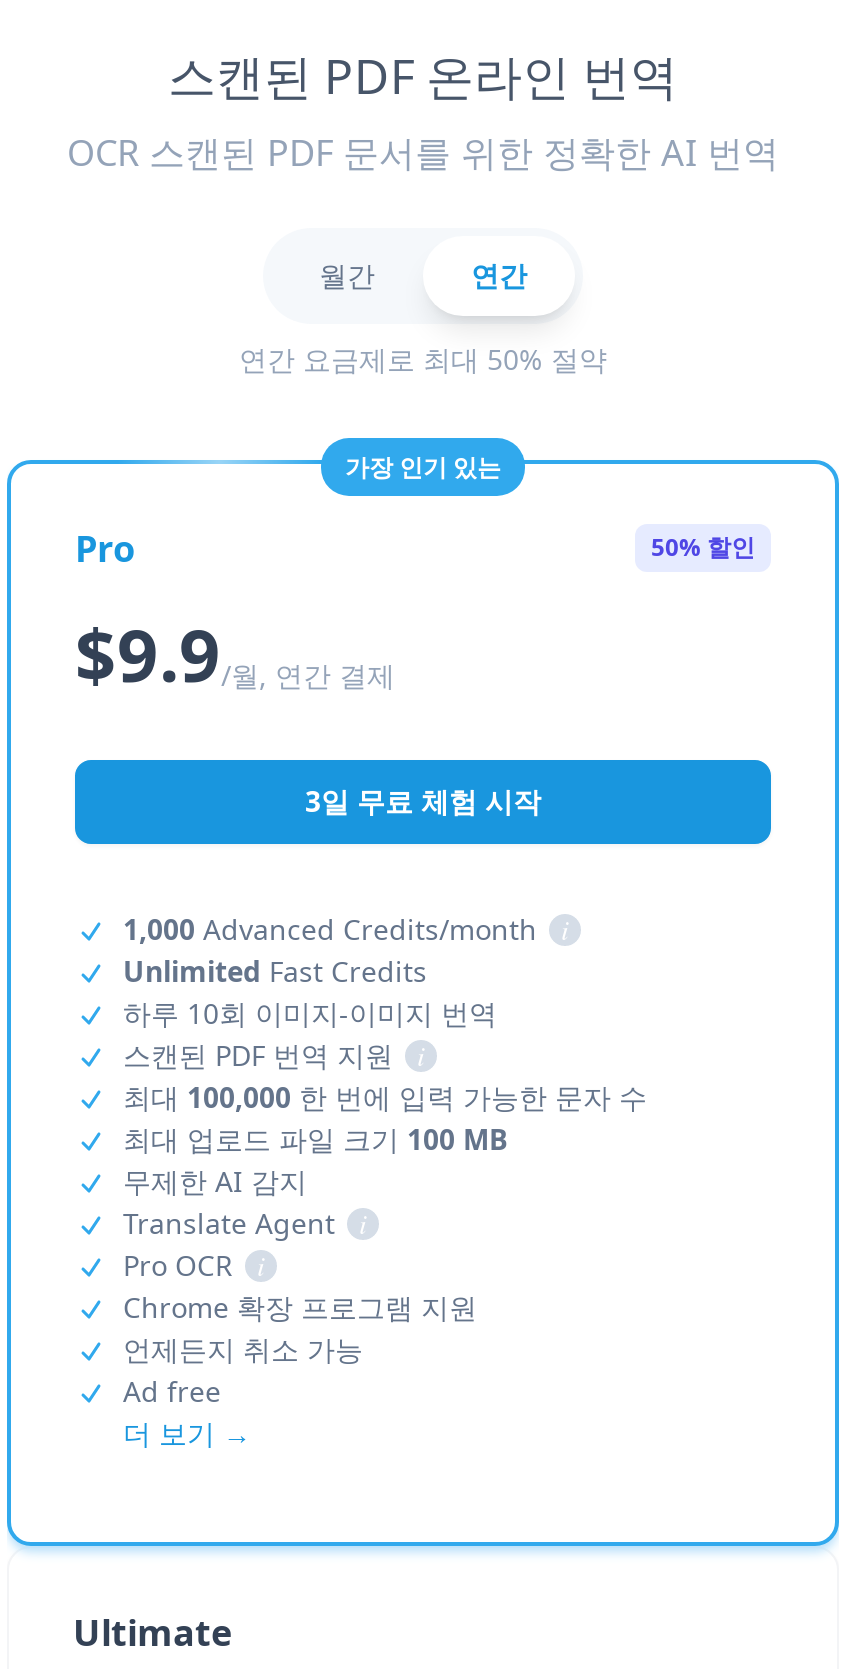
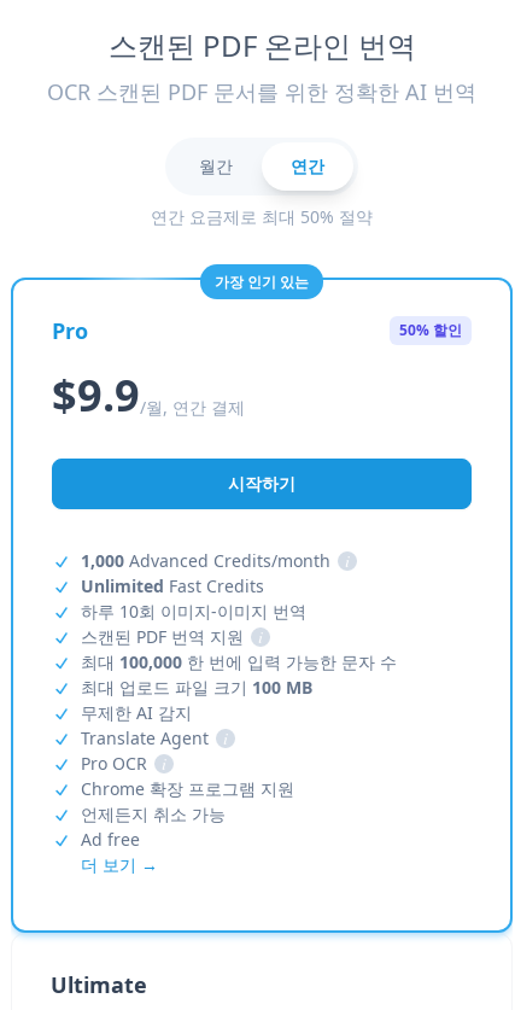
[305,782,541,820] 3일 무료 체험 시작 -> [228,472,295,495] 시작하기

